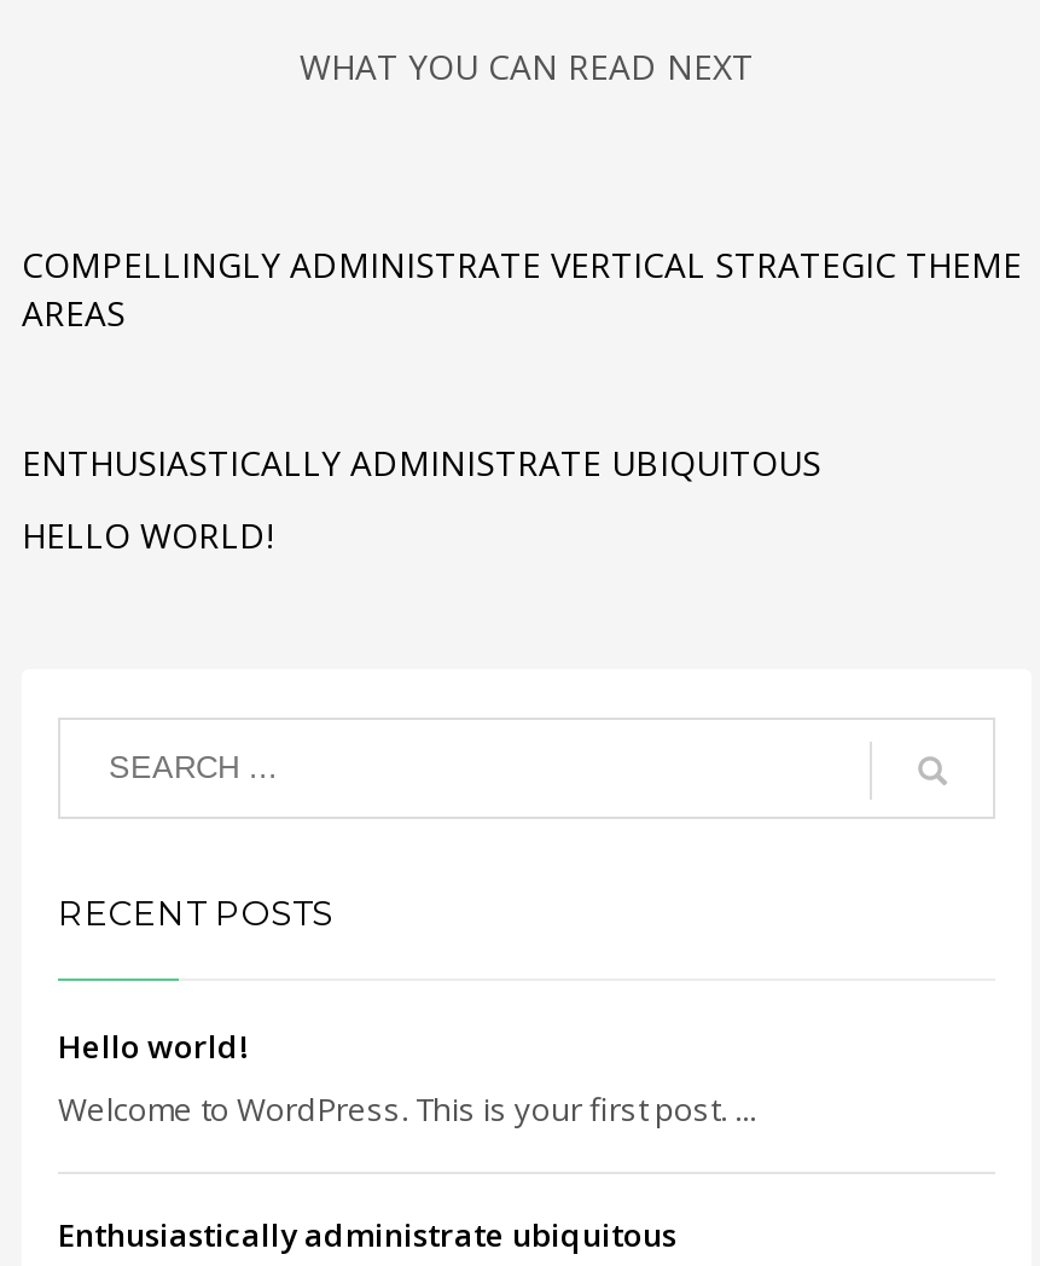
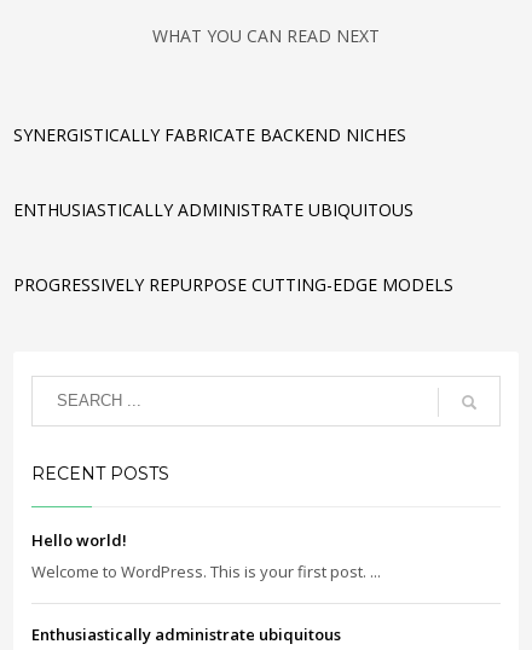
[22,240,1022,335] COMPELLINGLY ADMINISTRATE VERTICAL STRATEGIC THEME | AREAS -> [13,123,406,146] SYNERGISTICALLY FABRICATE BACKEND NICHES
moved [22,439,821,484] -> [13,198,414,220]: ENTHUSIASTICALLY ADMINISTRATE UBIQUITOUS
[22,511,273,557] HELLO WORLD! -> [13,272,453,295] PROGRESSIVELY REPURPOSE CUTTING-EDGE MODELS

